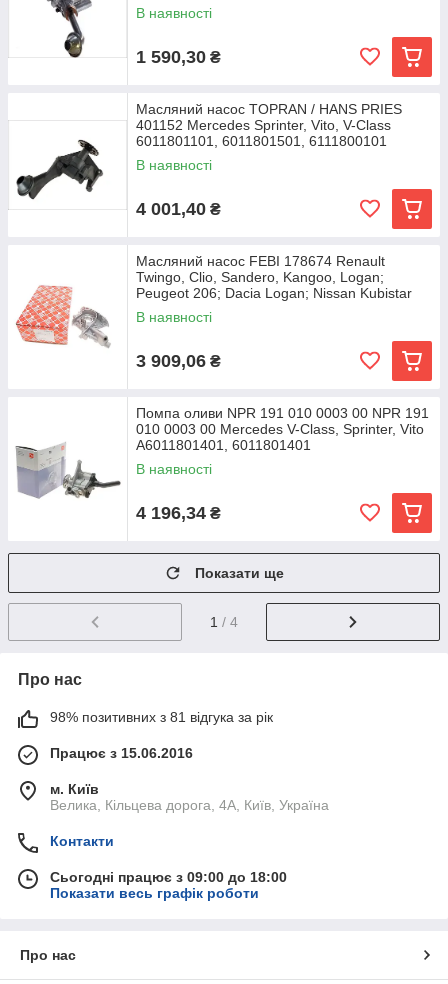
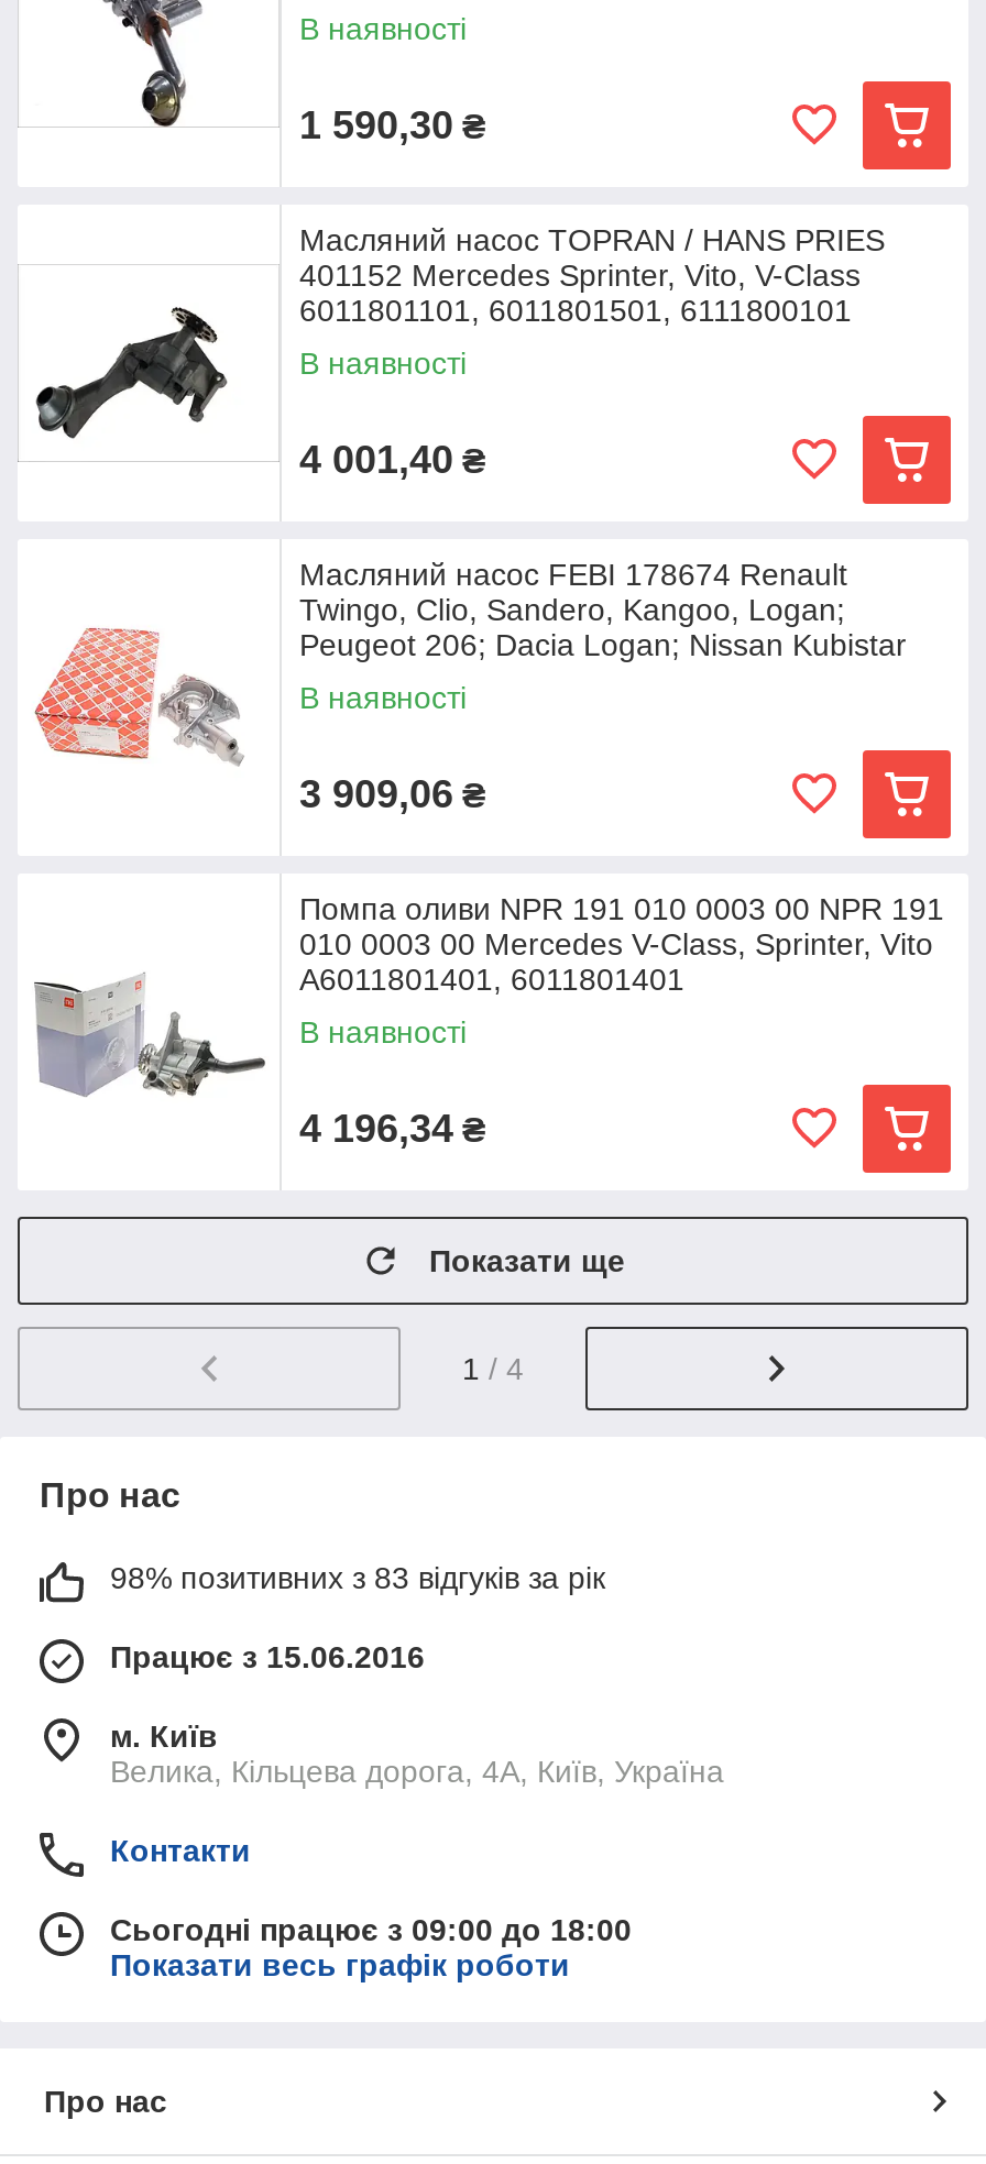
[50,709,273,725] 98% позитивних з 81 відгука за рік -> [110,1560,605,1595] 98% позитивних з 83 відгуків за рік

